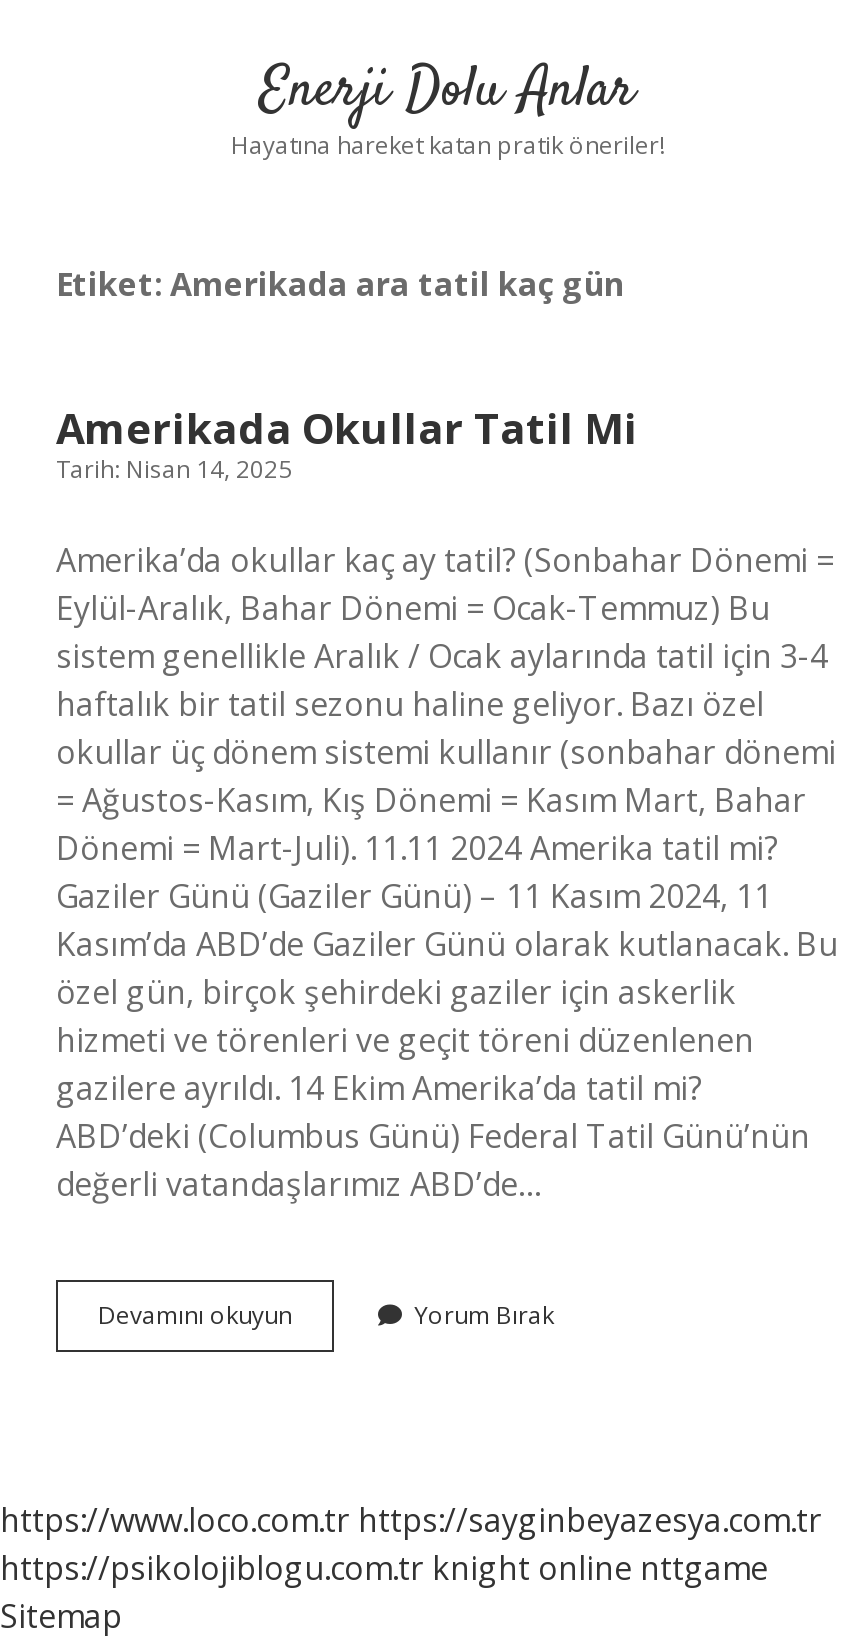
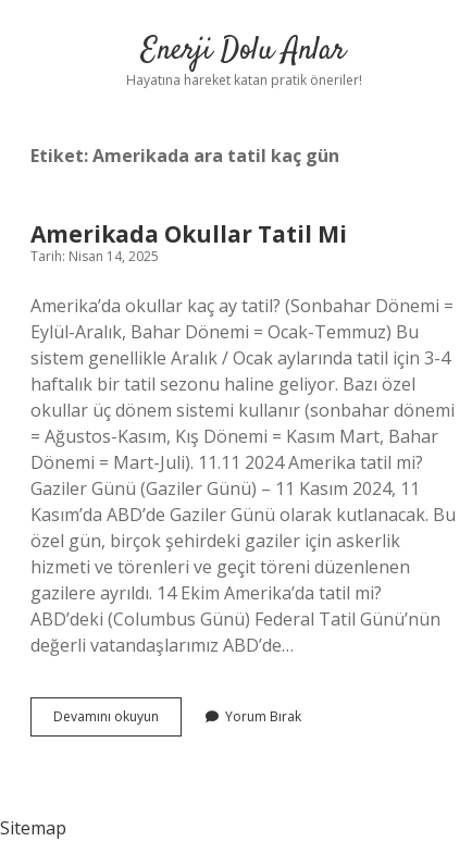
[0,1498,822,1590] https://www.loco.com.tr https://sayginbeyazesya.com.tr | https://psikolojiblogu.com.tr knight online nttgame -> none

